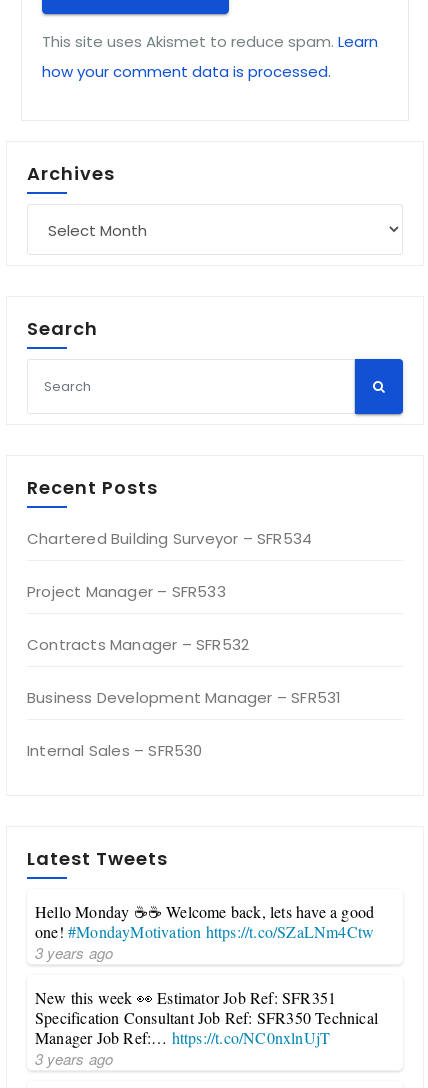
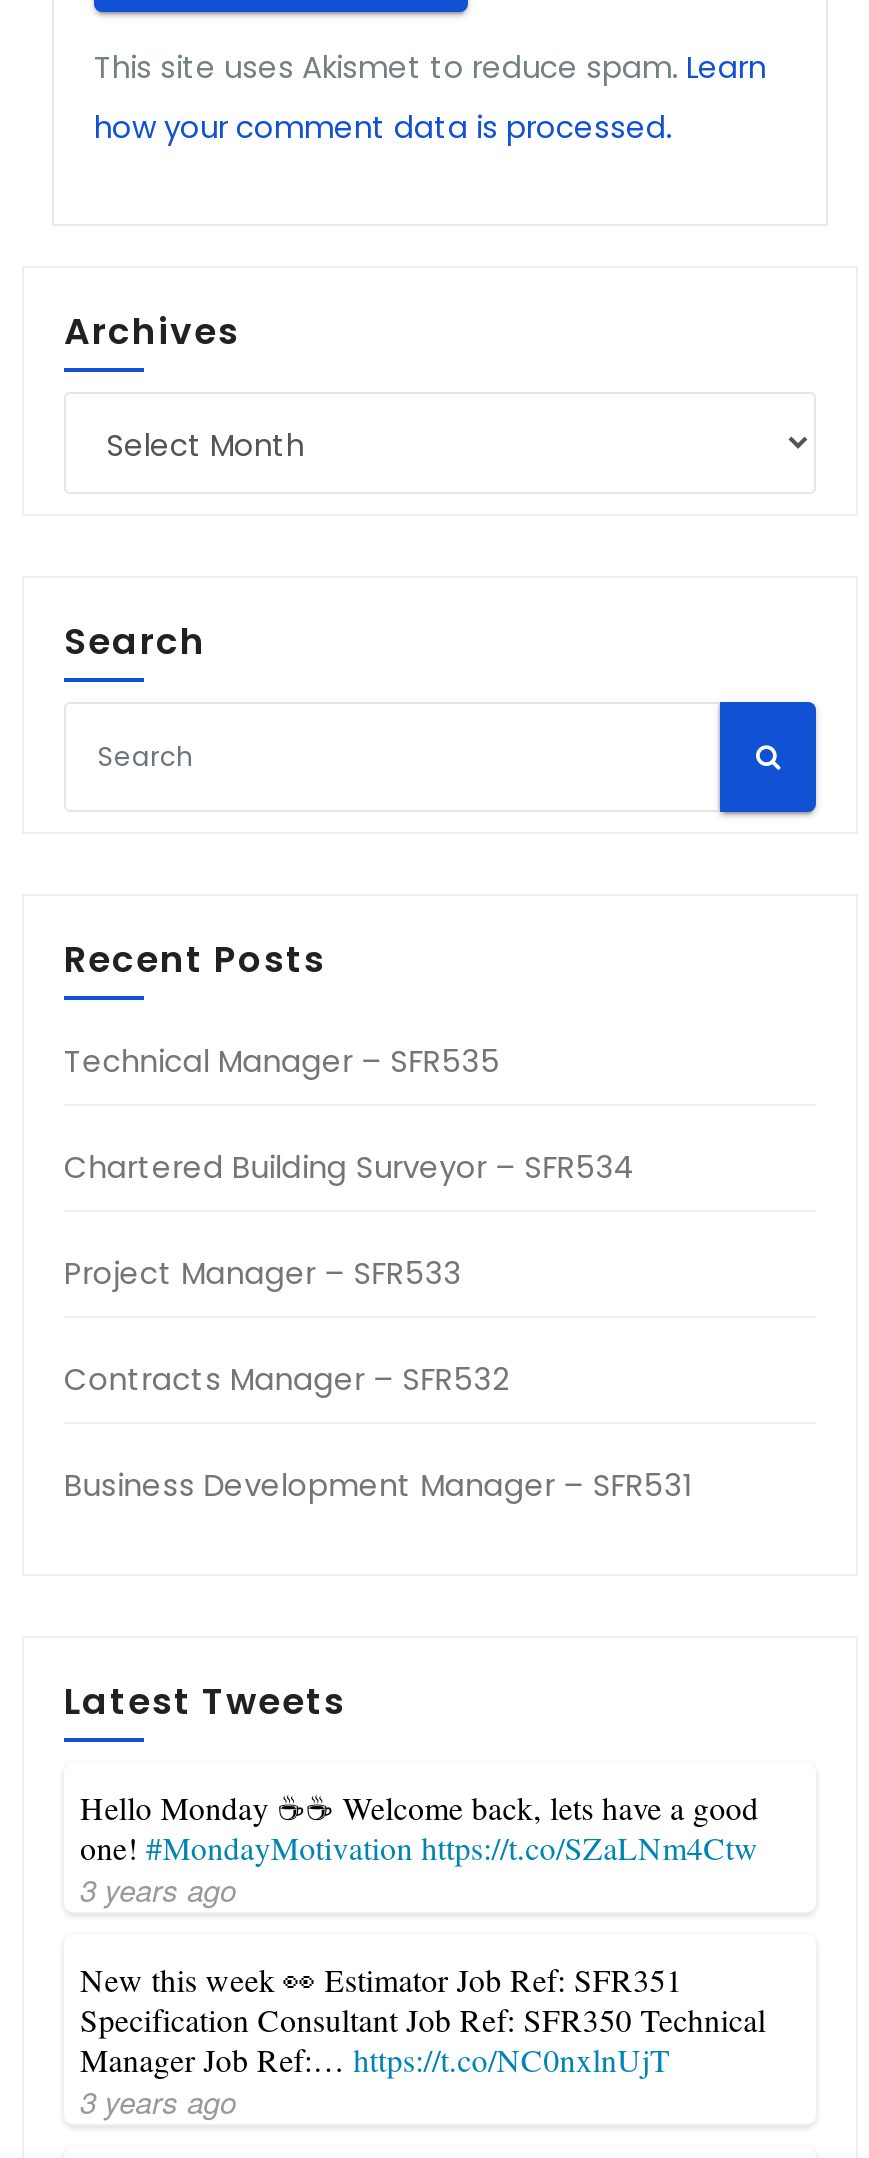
none -> [64,1040,500,1082] Technical Manager – SFR535
moved [27,528,341,708] -> [64,1146,693,1506]: Chartered Building Surveyor – SFR534 | Project Manager – SFR533 | Contracts Manager – SFR532 | Business Development Manager – SFR531
[27,740,203,761] Internal Sales – SFR530 -> none

